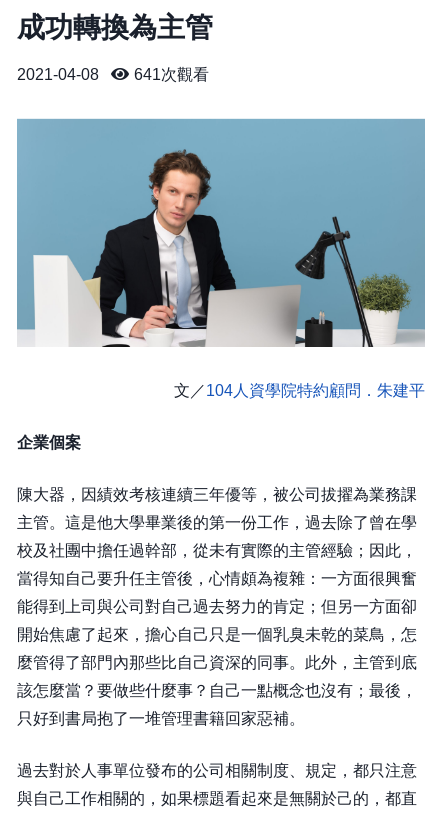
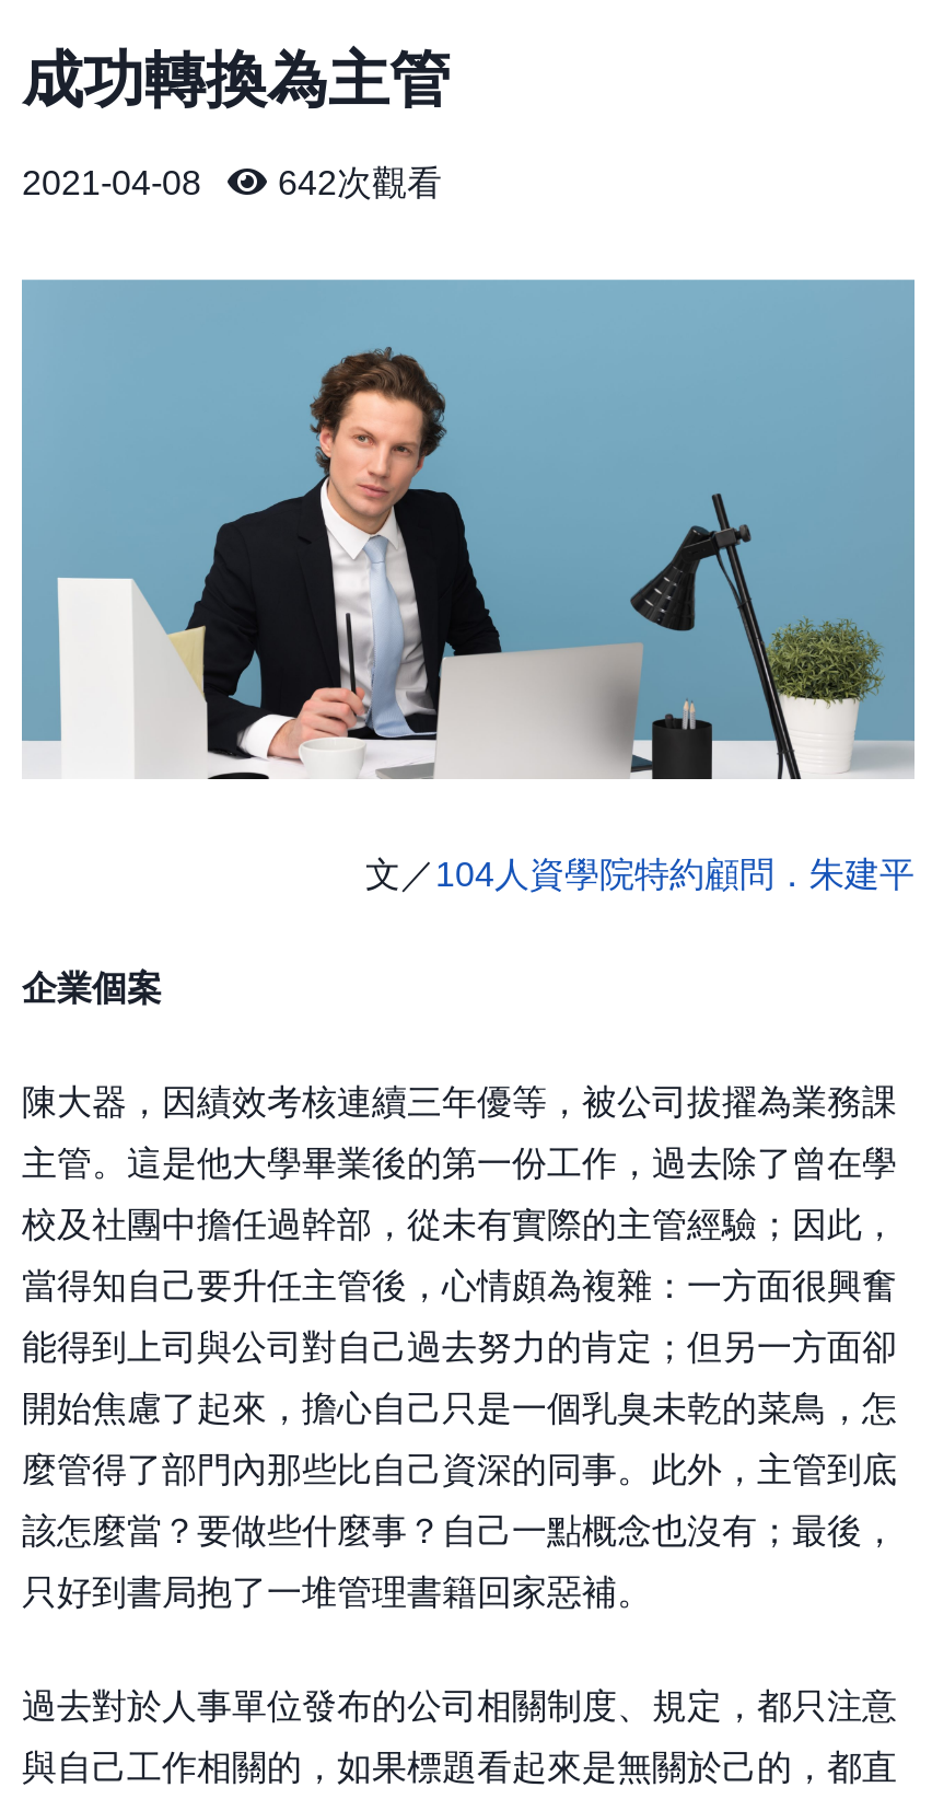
[134,66,209,83] 641次觀看 -> [278,164,442,201] 642次觀看

